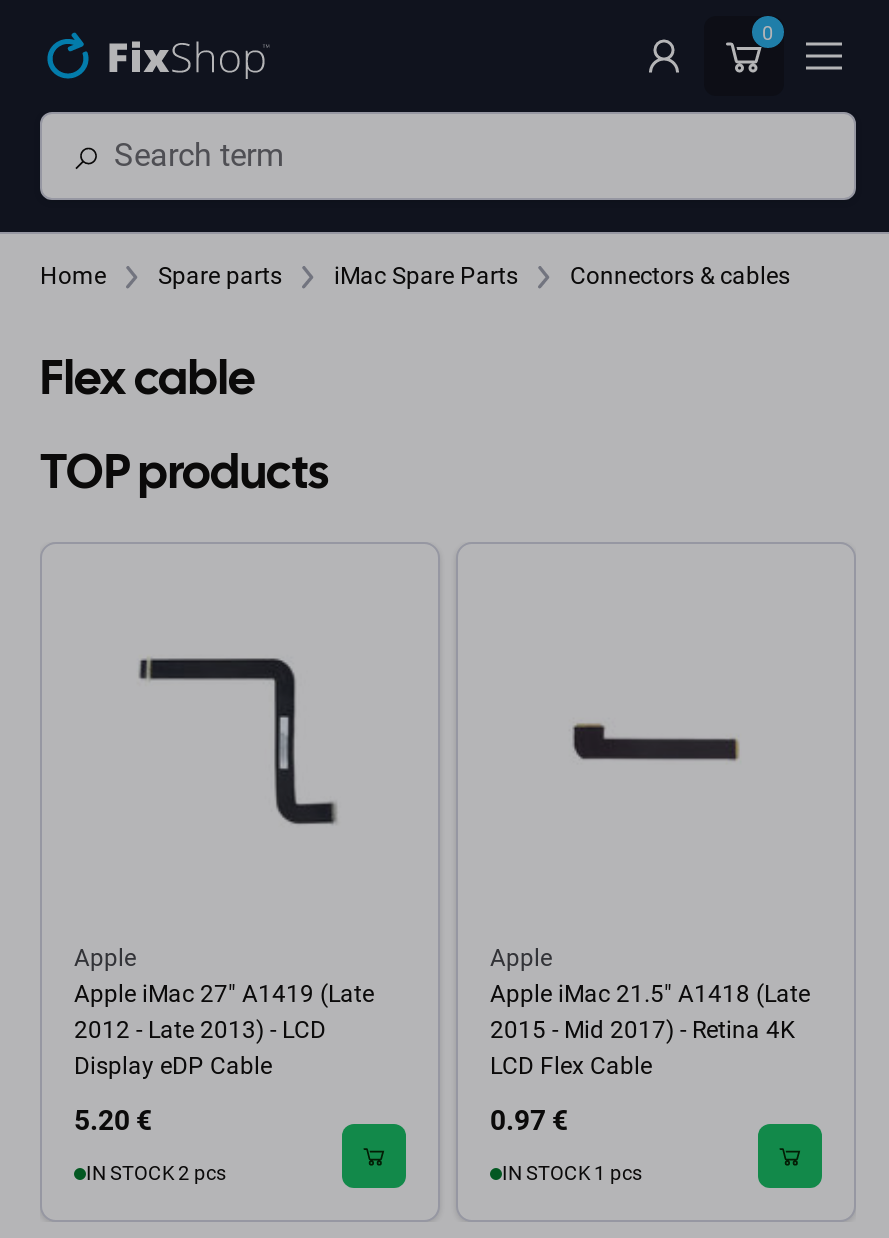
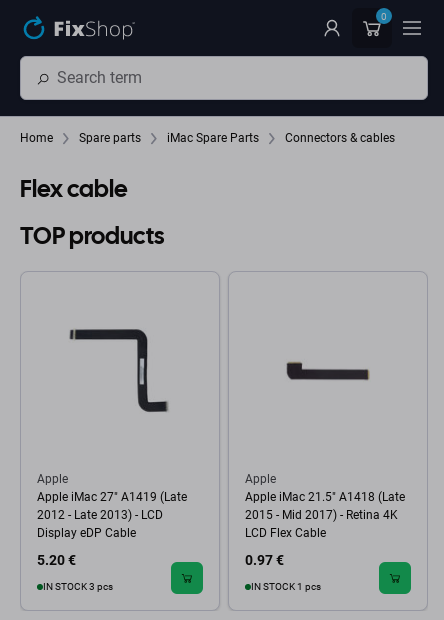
[86,1162,226,1184] IN STOCK 2 pcs -> [43,581,113,592] IN STOCK 3 pcs

